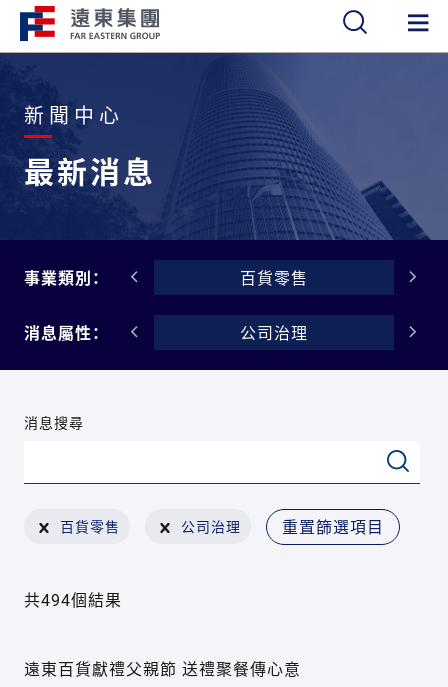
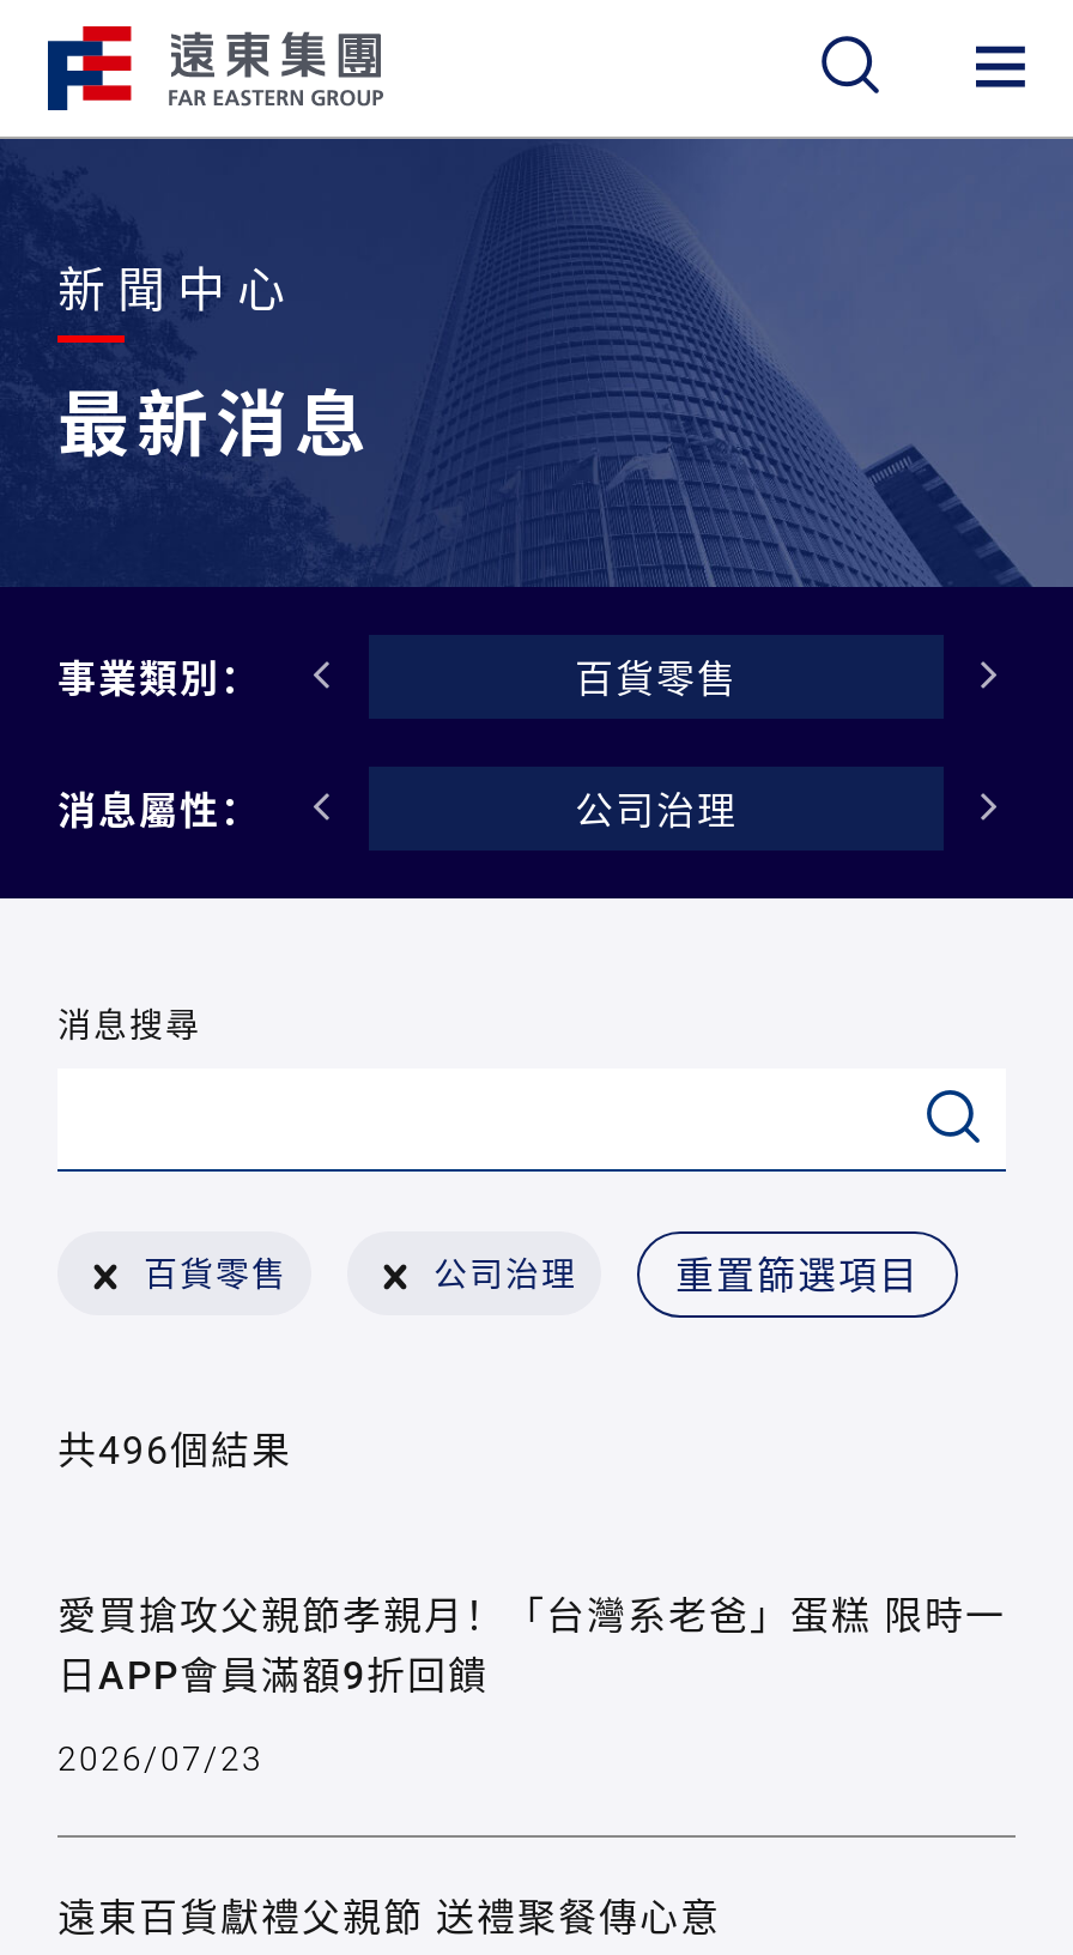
[24,589,122,610] 共494個結果 -> [57,1423,1006,1780] 共496個結果 | 愛買搶攻父親節孝親月！「台灣系老爸」蛋糕 限時一 | 日APP會員滿額9折回饋 | 2026/07/23

